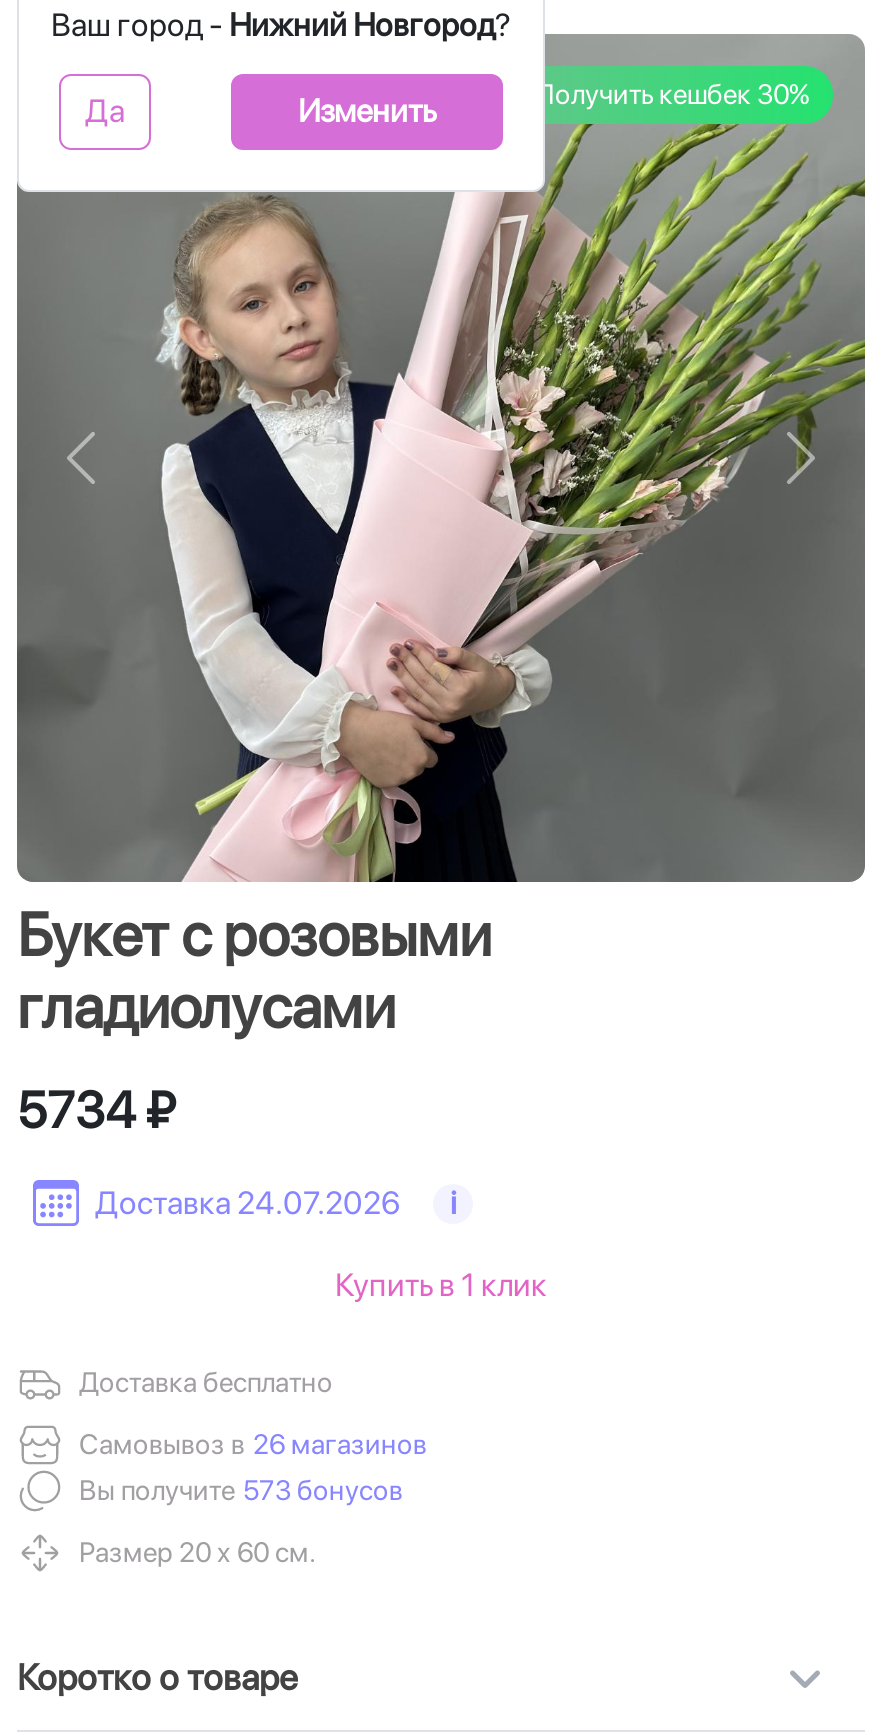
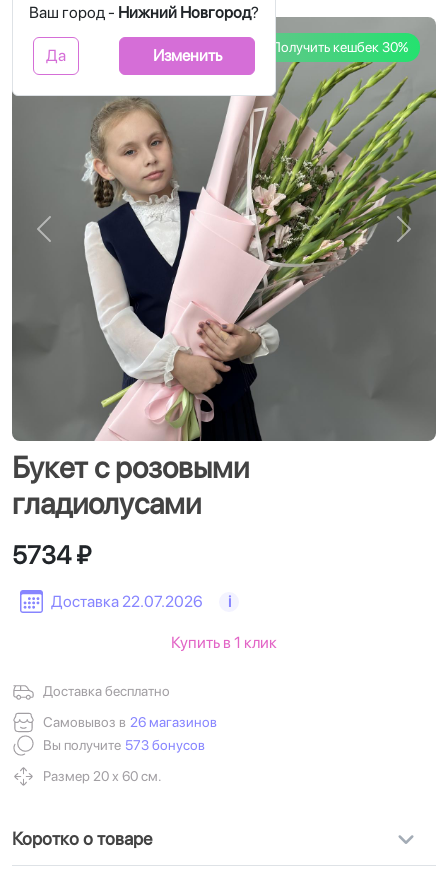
[95,1184,401,1222] Доставка 24.07.2026 -> [51,592,203,611] Доставка 22.07.2026

